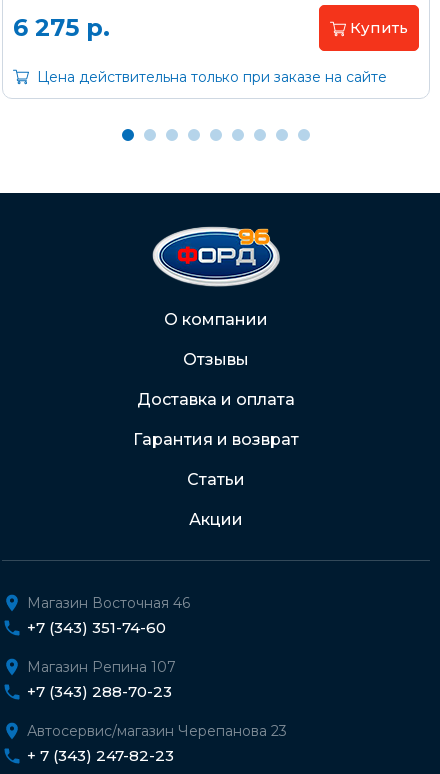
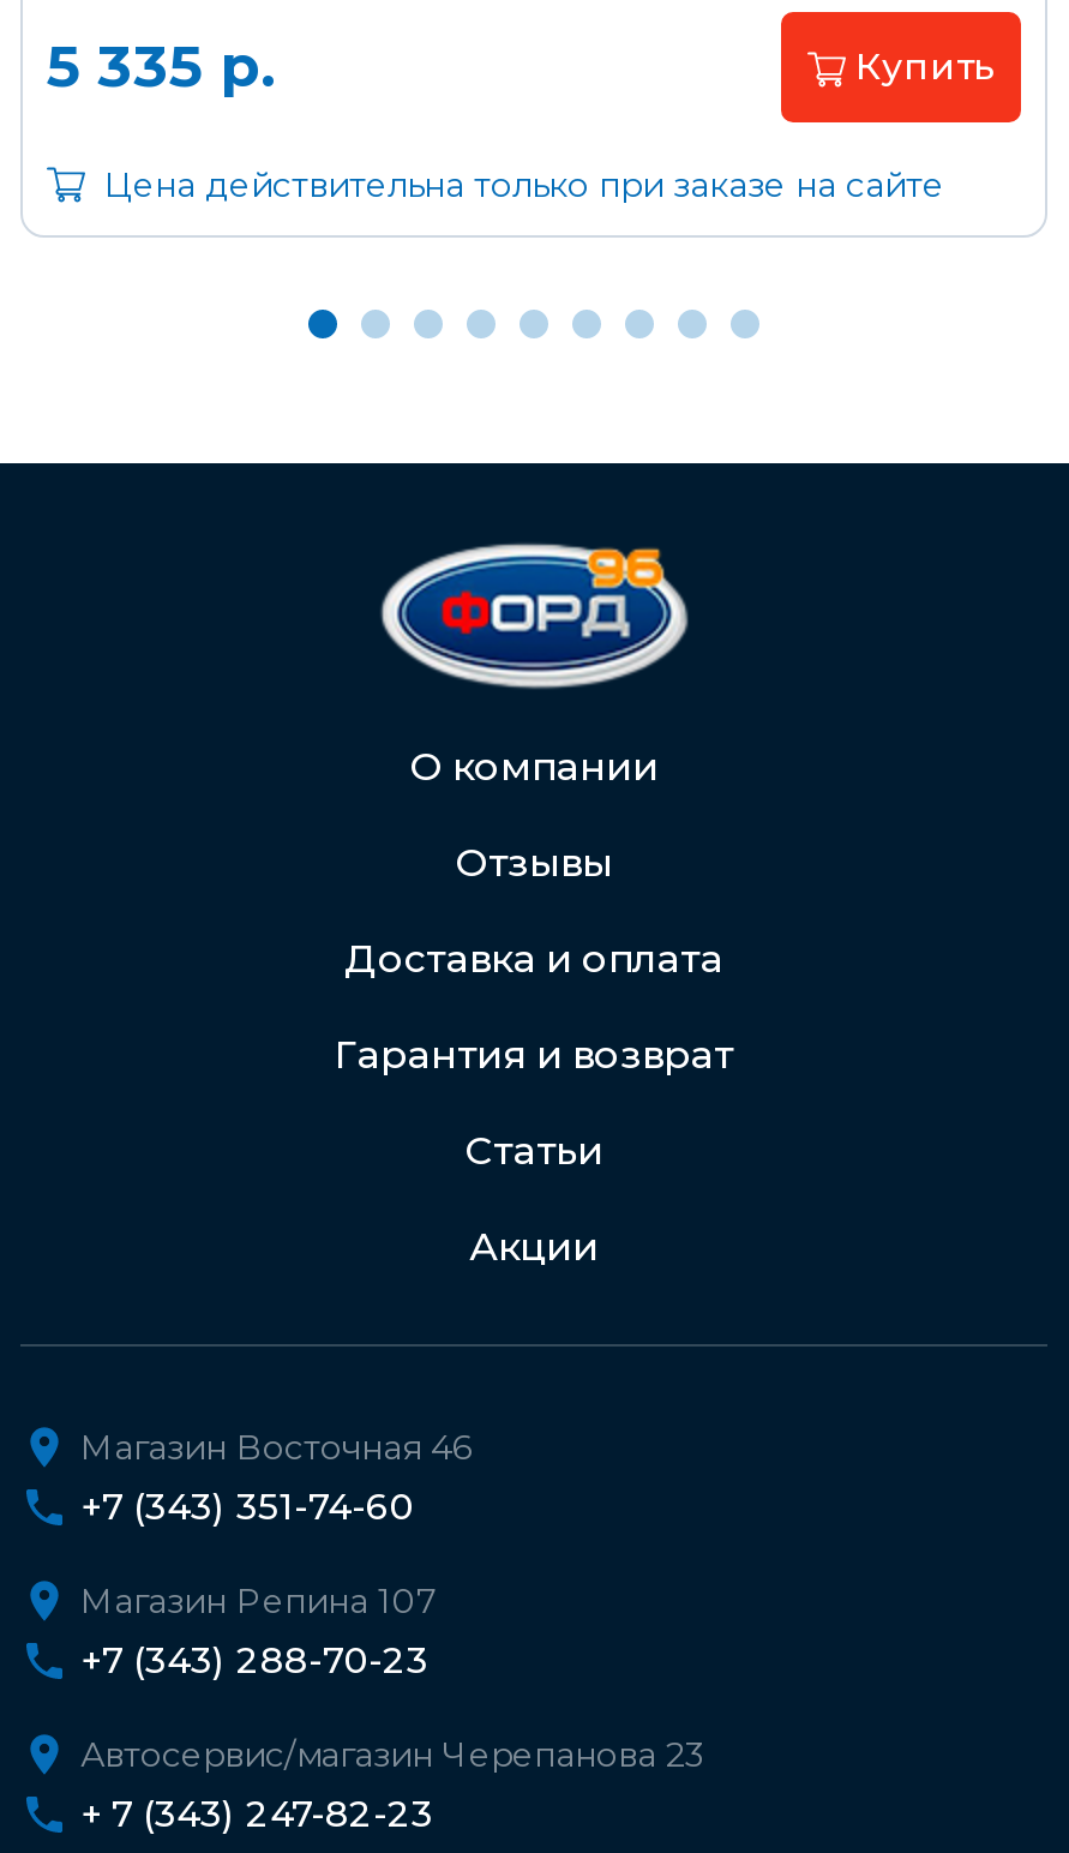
[13,13,110,42] 6 275 р. -> [47,32,277,101] 5 335 р.

